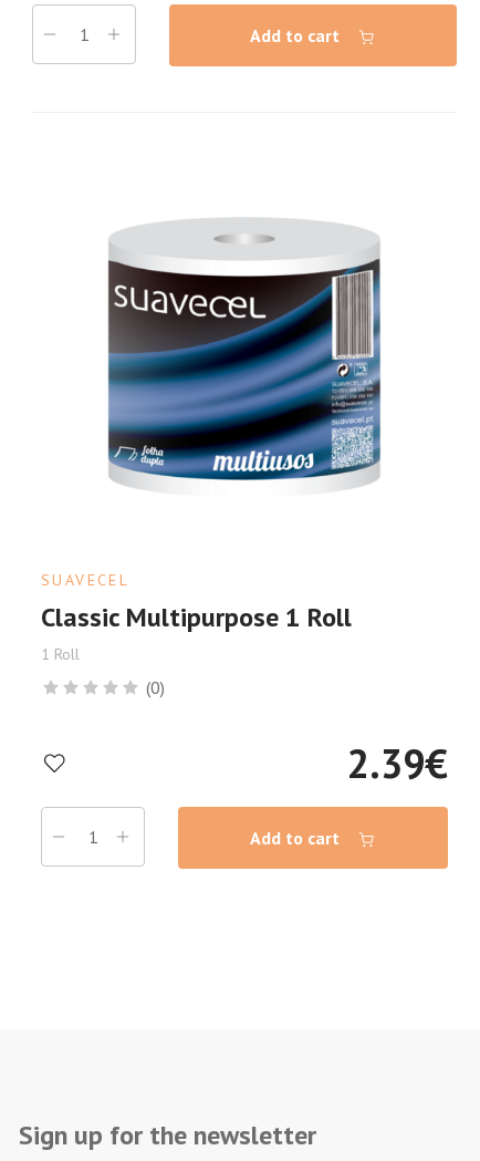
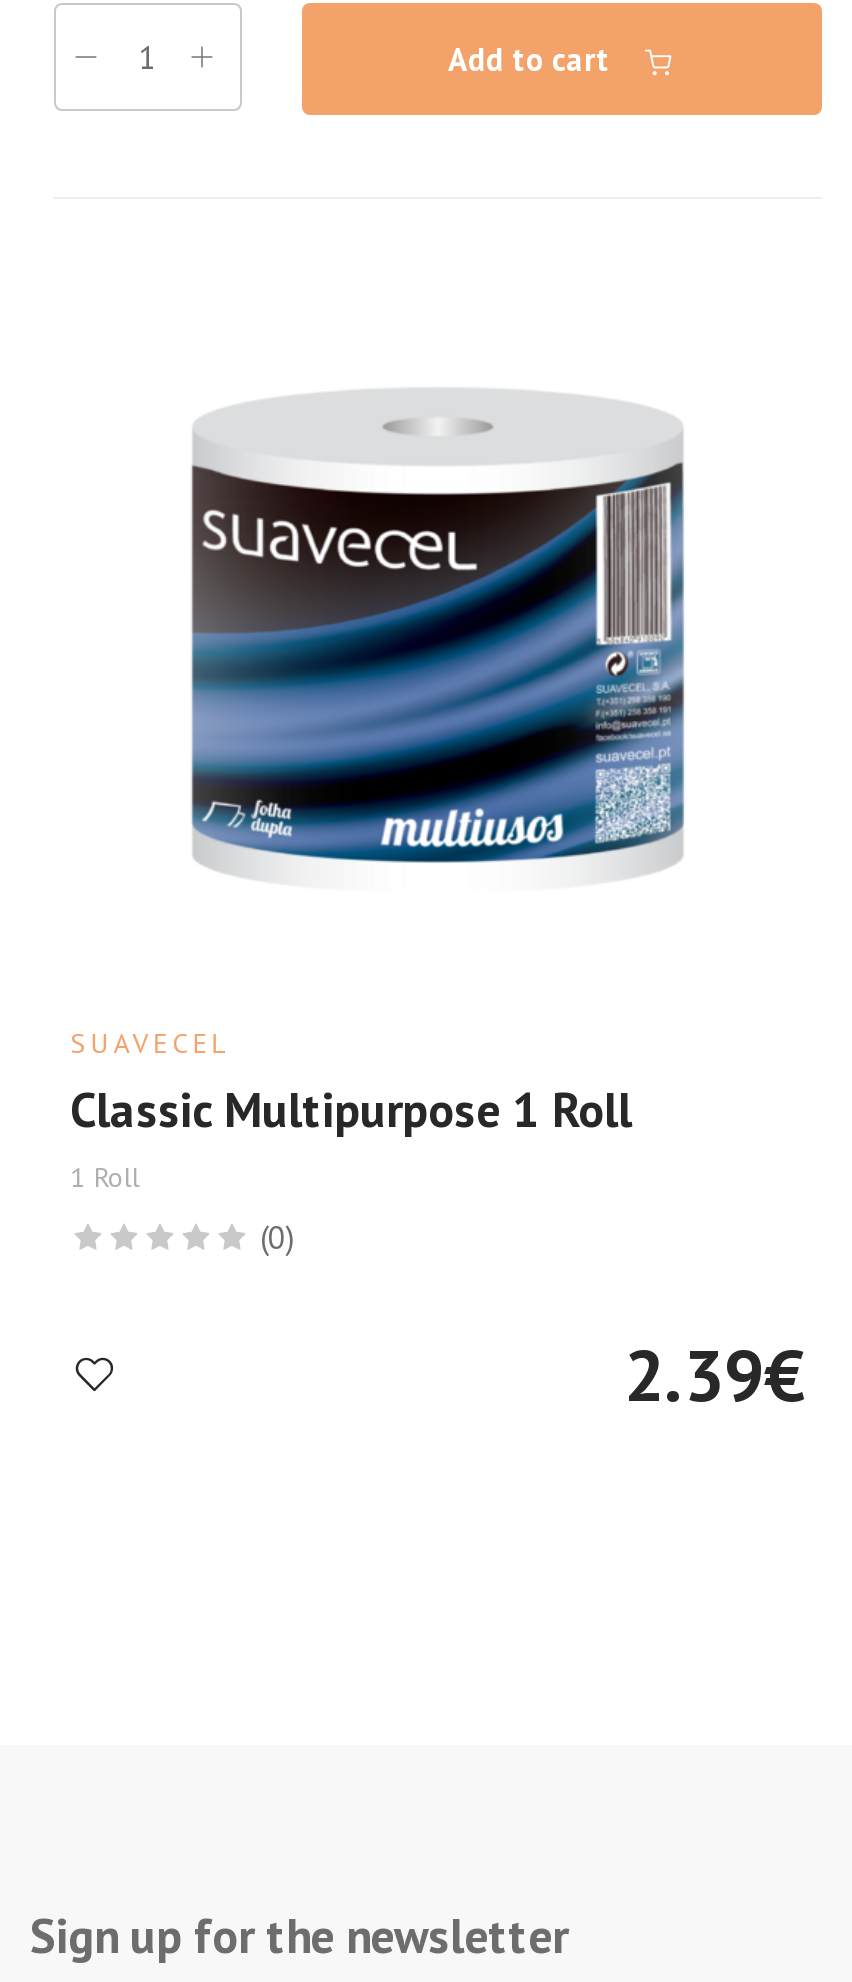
[250,827,344,849] Add to cart -> none

